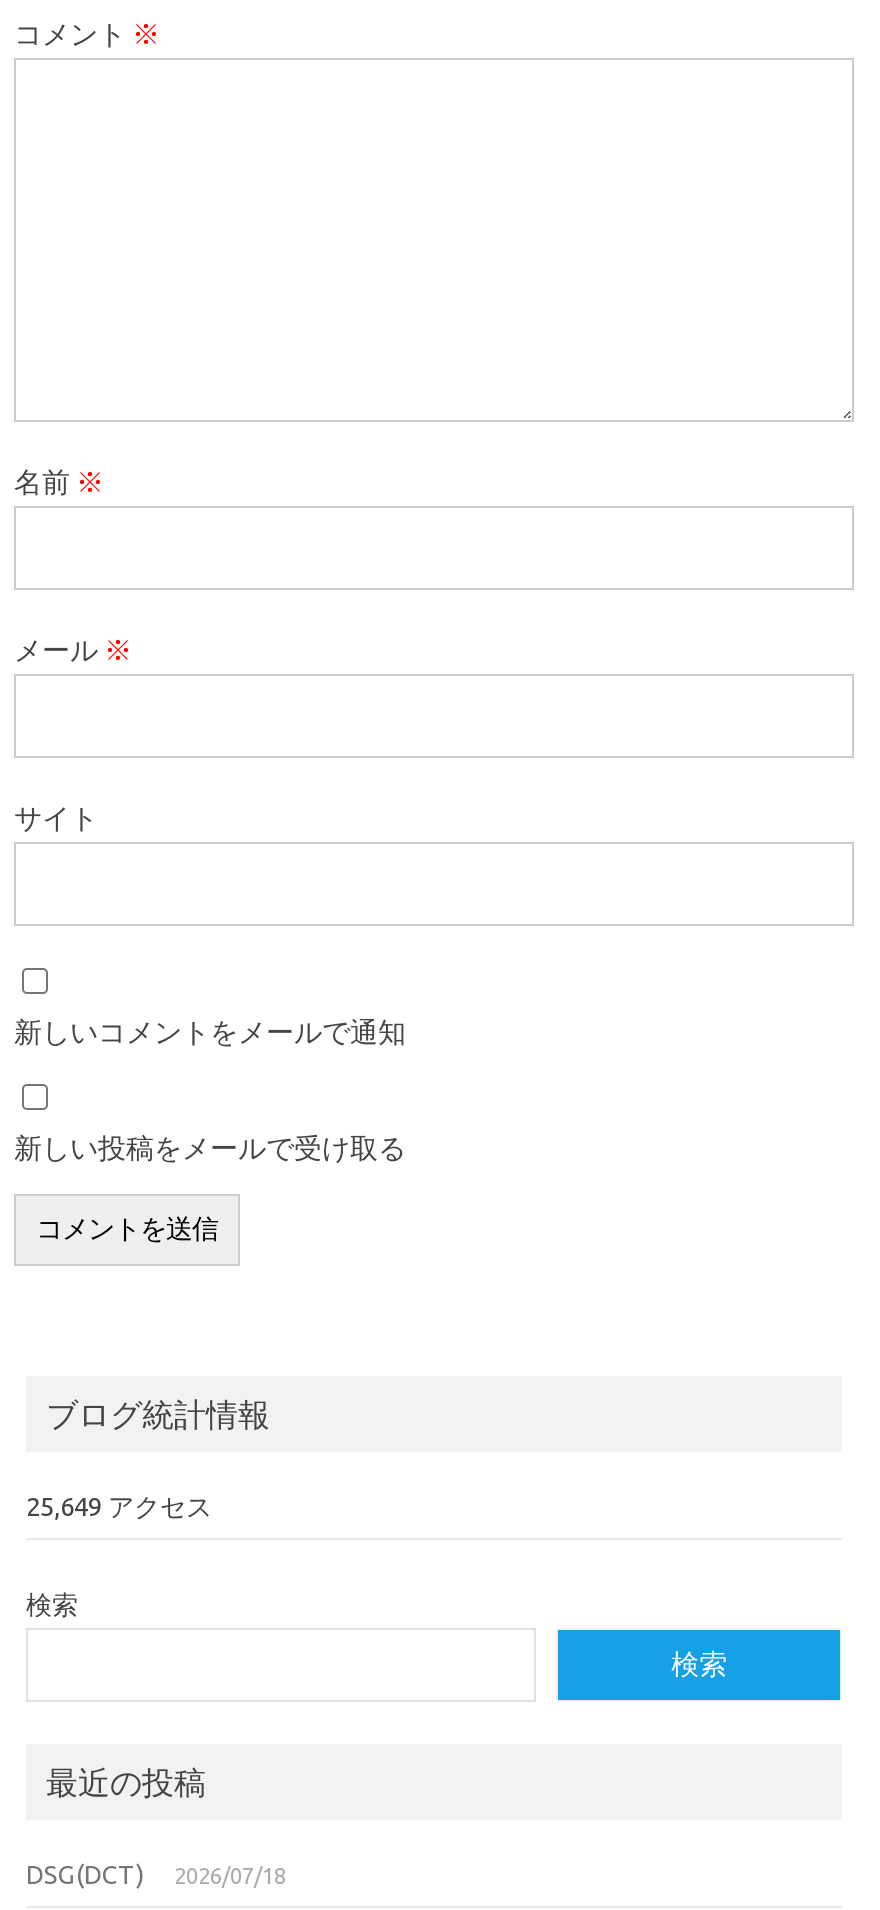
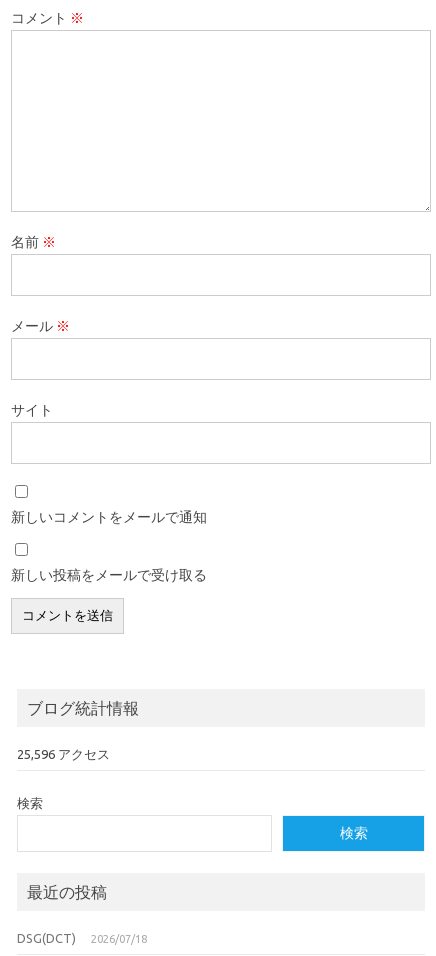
[26,1492,212,1520] 25,649 アクセス -> [17,747,110,761] 25,596 アクセス

